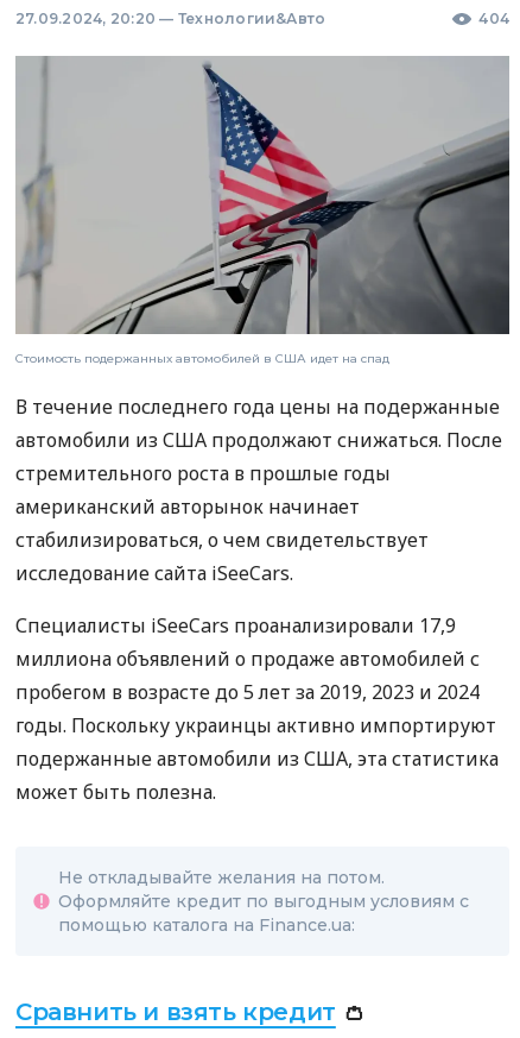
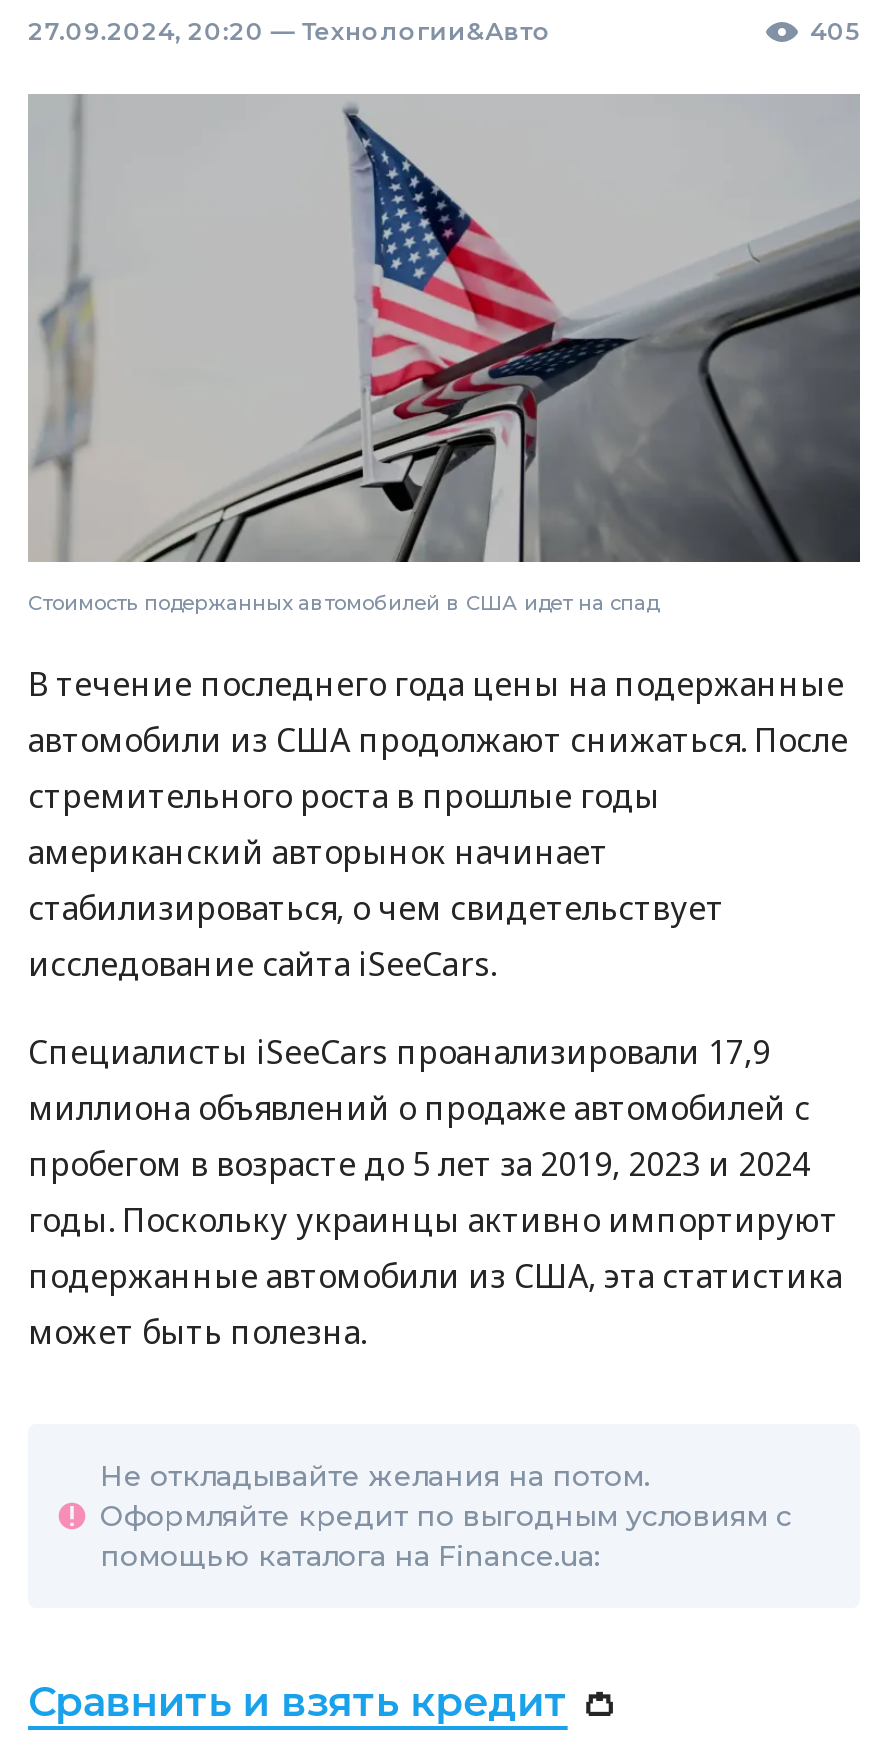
[479,10,509,27] 404 -> [811,16,860,46] 405

